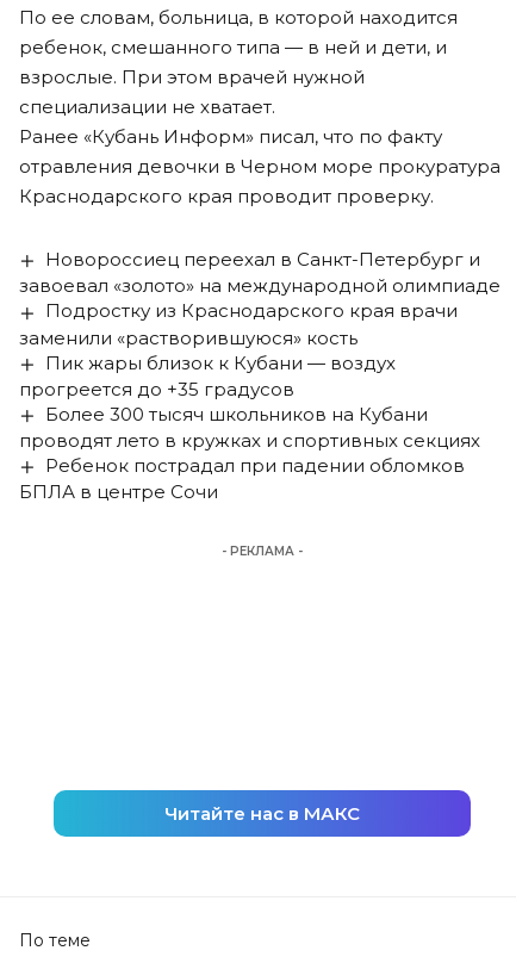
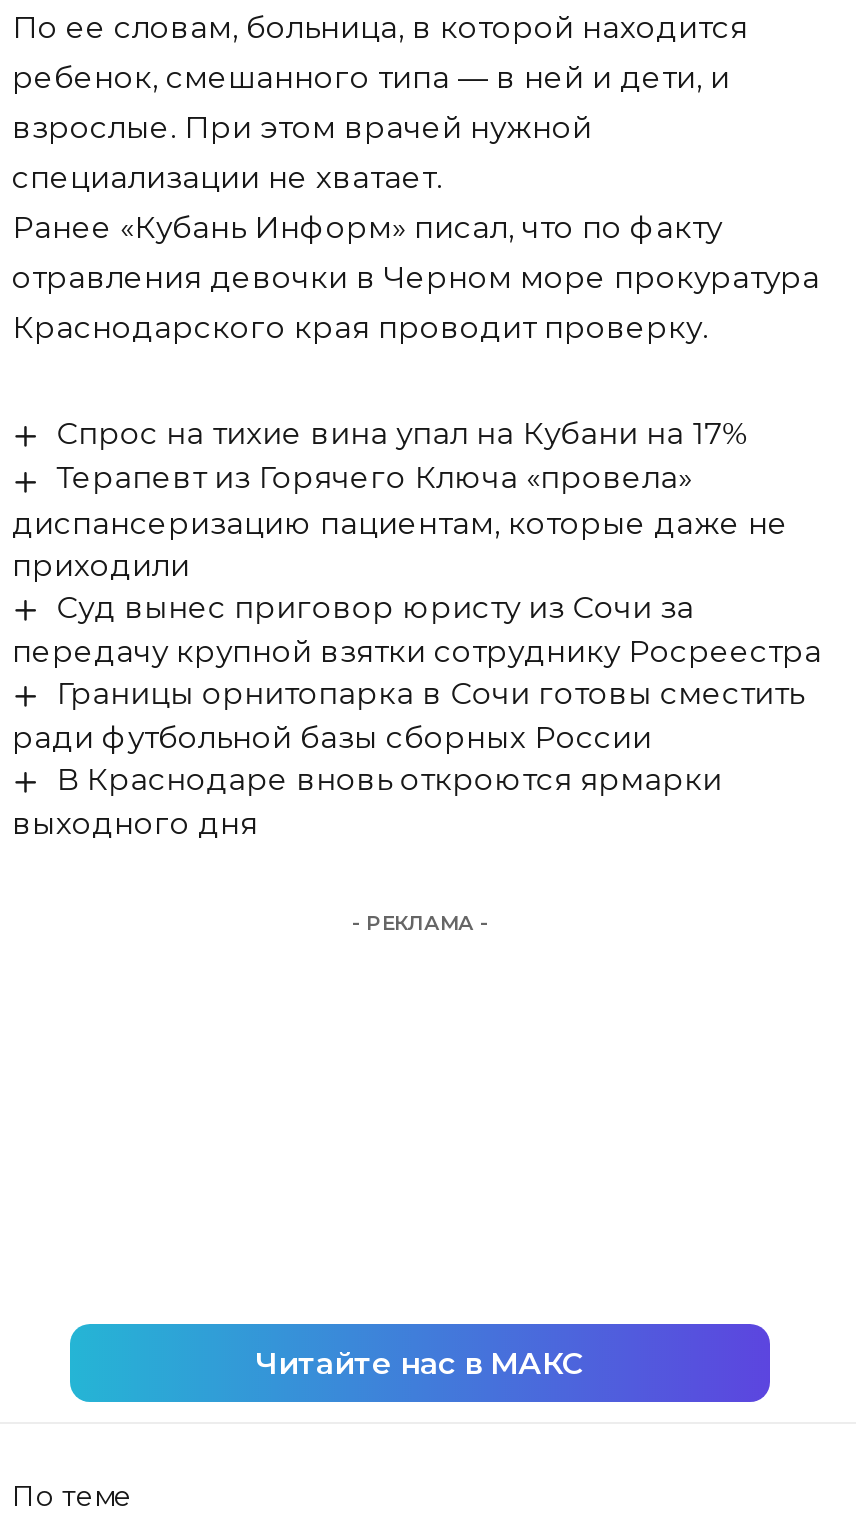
[19,248,501,503] Новороссиец переехал в Санкт-Петербург и | завоевал «золото» на международной олимпиаде | Подростку из Краснодарского края врачи | заменили «растворившуюся» кость | Пик жары близок к Кубани — воздух | прогреется до +35 градусов | Более 300 тысяч школьников на Кубани | проводят лето в кружках и спортивных секциях | Ребенок пострадал при падении обломков | БПЛА в центре Сочи -> [12,415,822,841] Спрос на тихие вина упал на Кубани на 17% | Терапевт из Горячего Ключа «провела» | диспансеризацию пациентам, которые даже не | приходили | Суд вынес приговор юристу из Сочи за | передачу крупной взятки сотруднику Росреестра | Границы орнитопарка в Сочи готовы сместить | ради футбольной базы сборных России | В Краснодаре вновь откроются ярмарки | выходного дня

